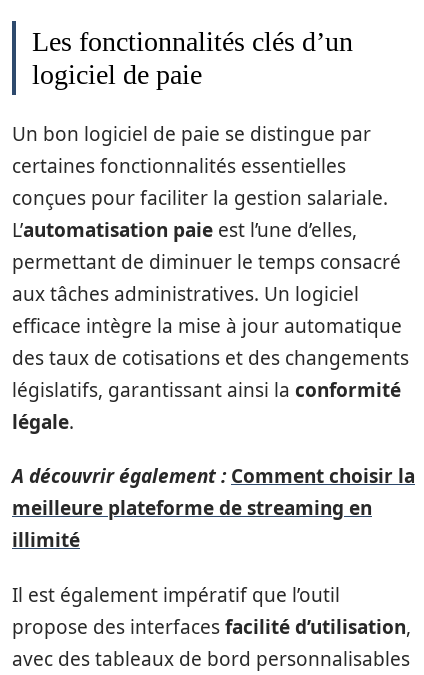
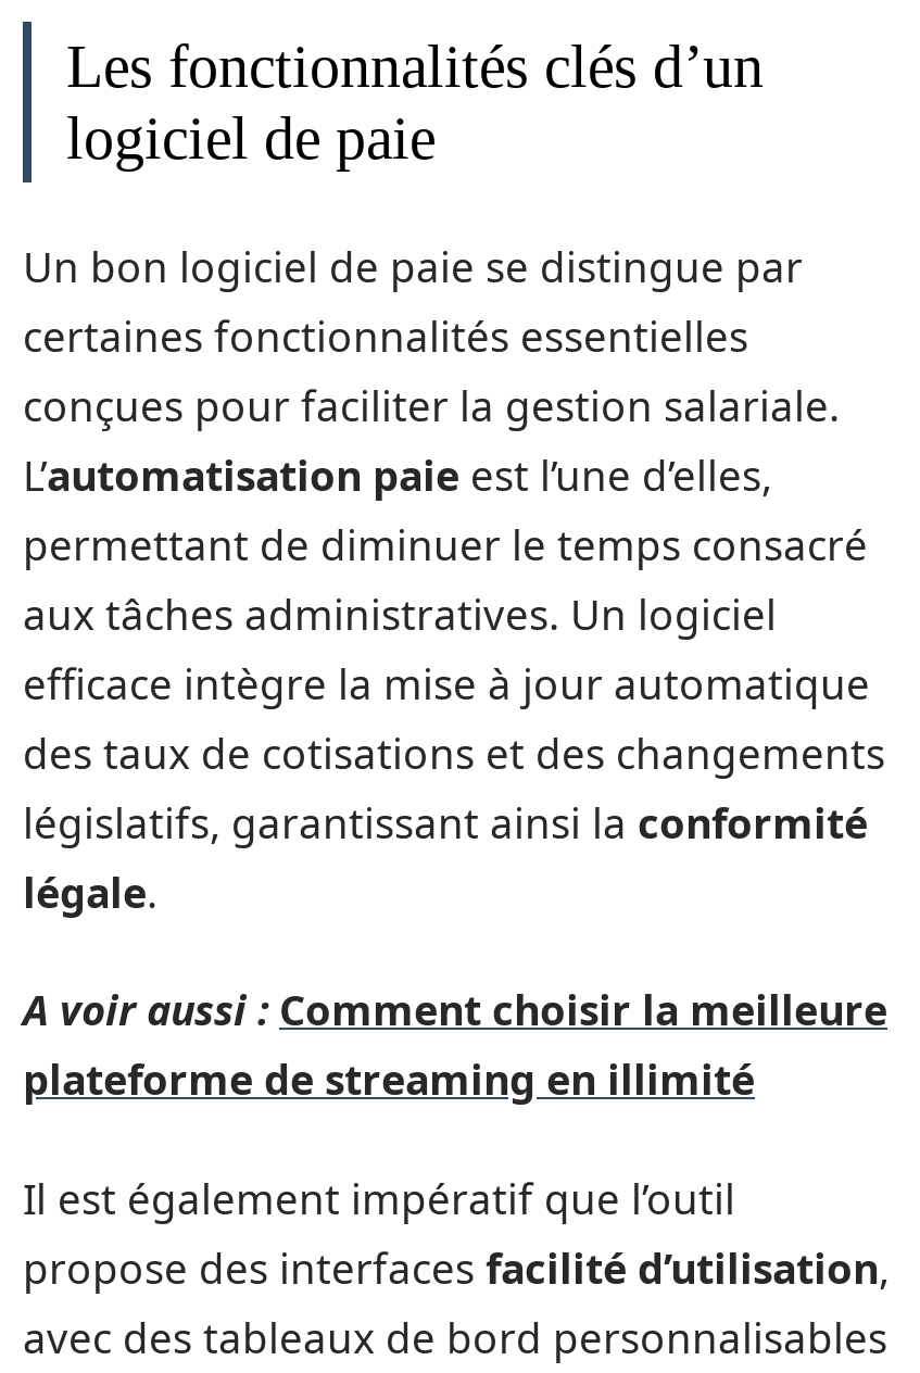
[12,463,415,553] A découvrir également : Comment choisir la | meilleure plateforme de streaming en | illimité -> [23,982,887,1108] A voir aussi : Comment choisir la meilleure | plateforme de streaming en illimité

